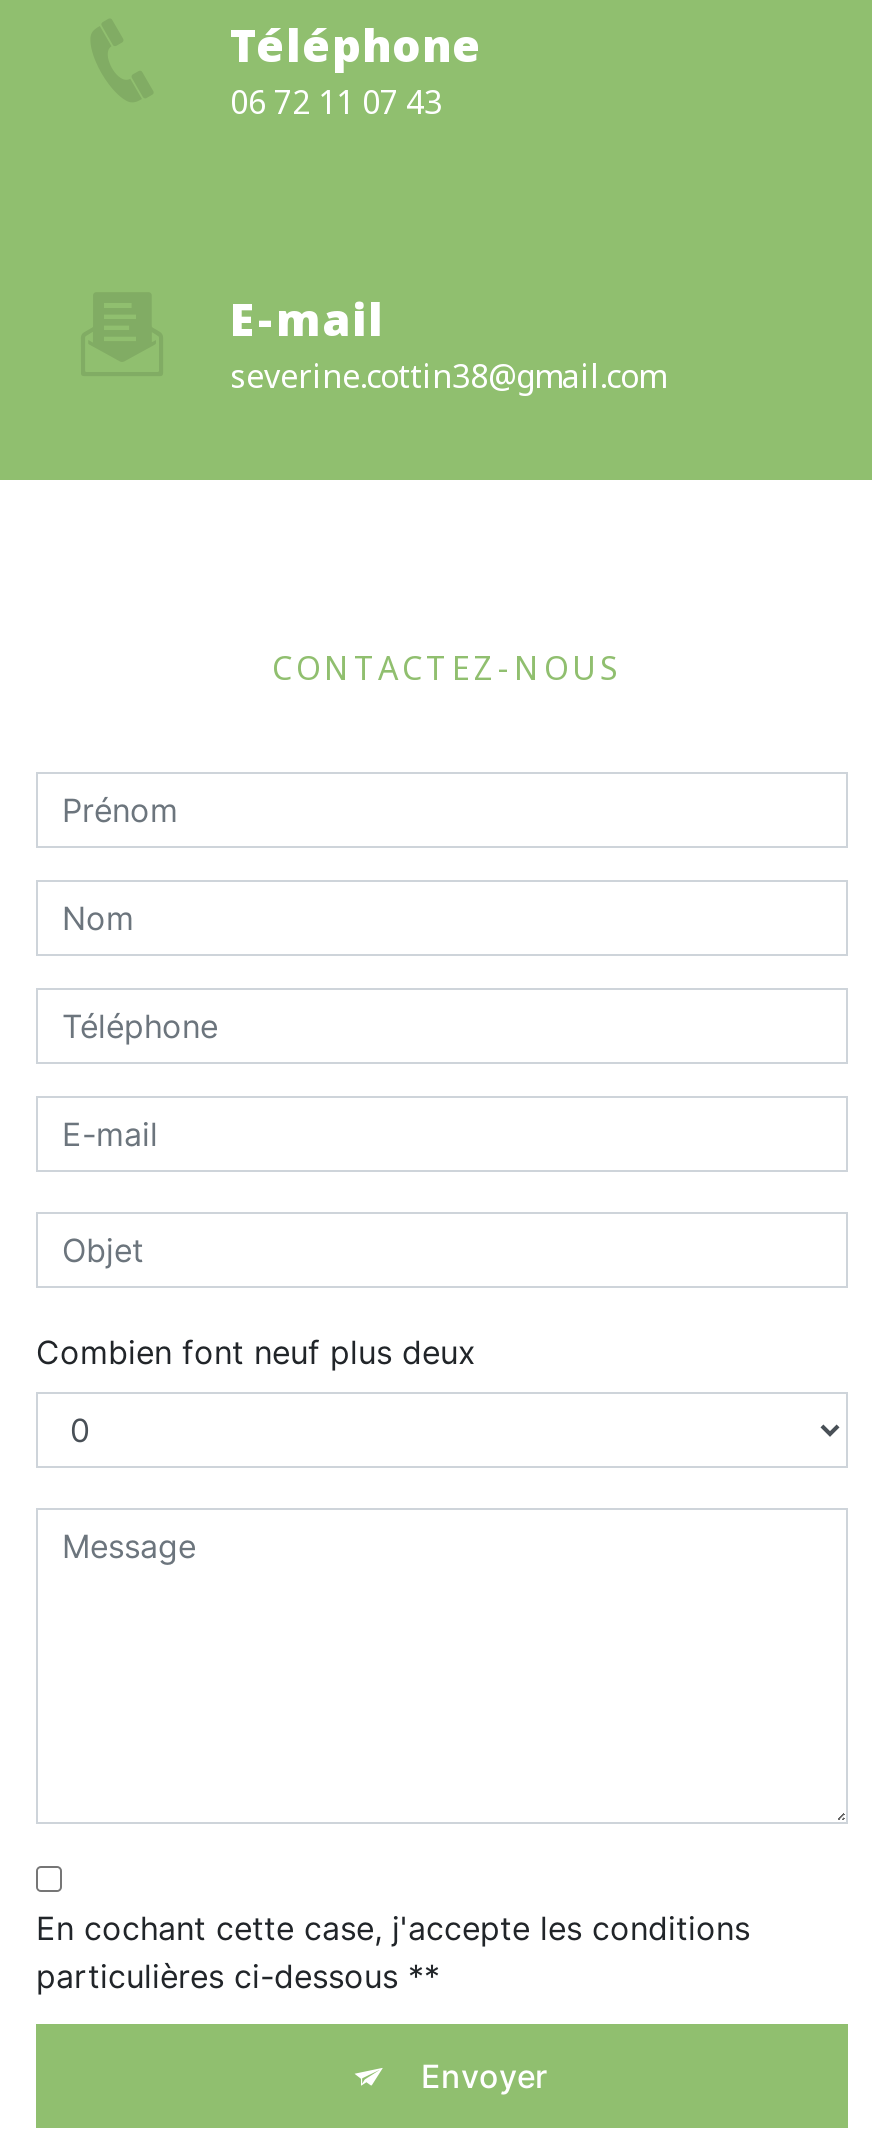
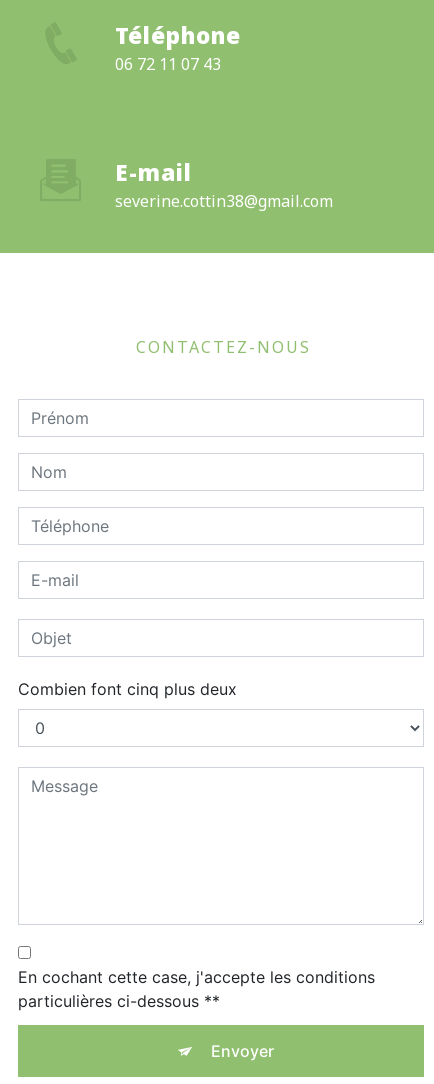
[36,1333,476,1373] Combien font neuf plus deux -> [18,679,237,699] Combien font cinq plus deux

